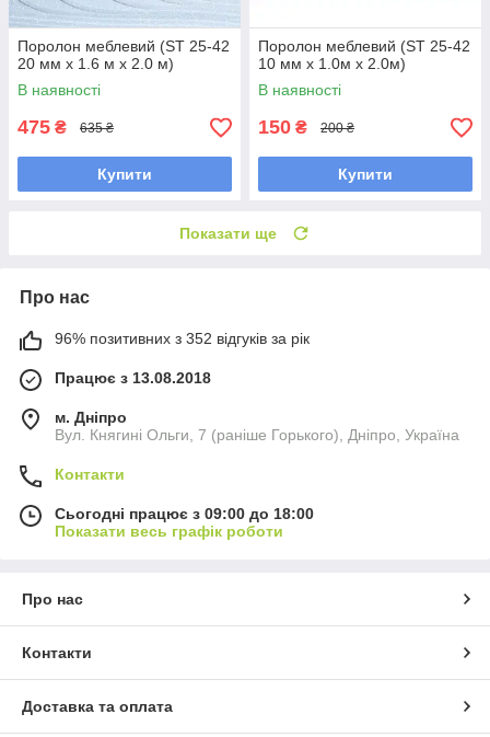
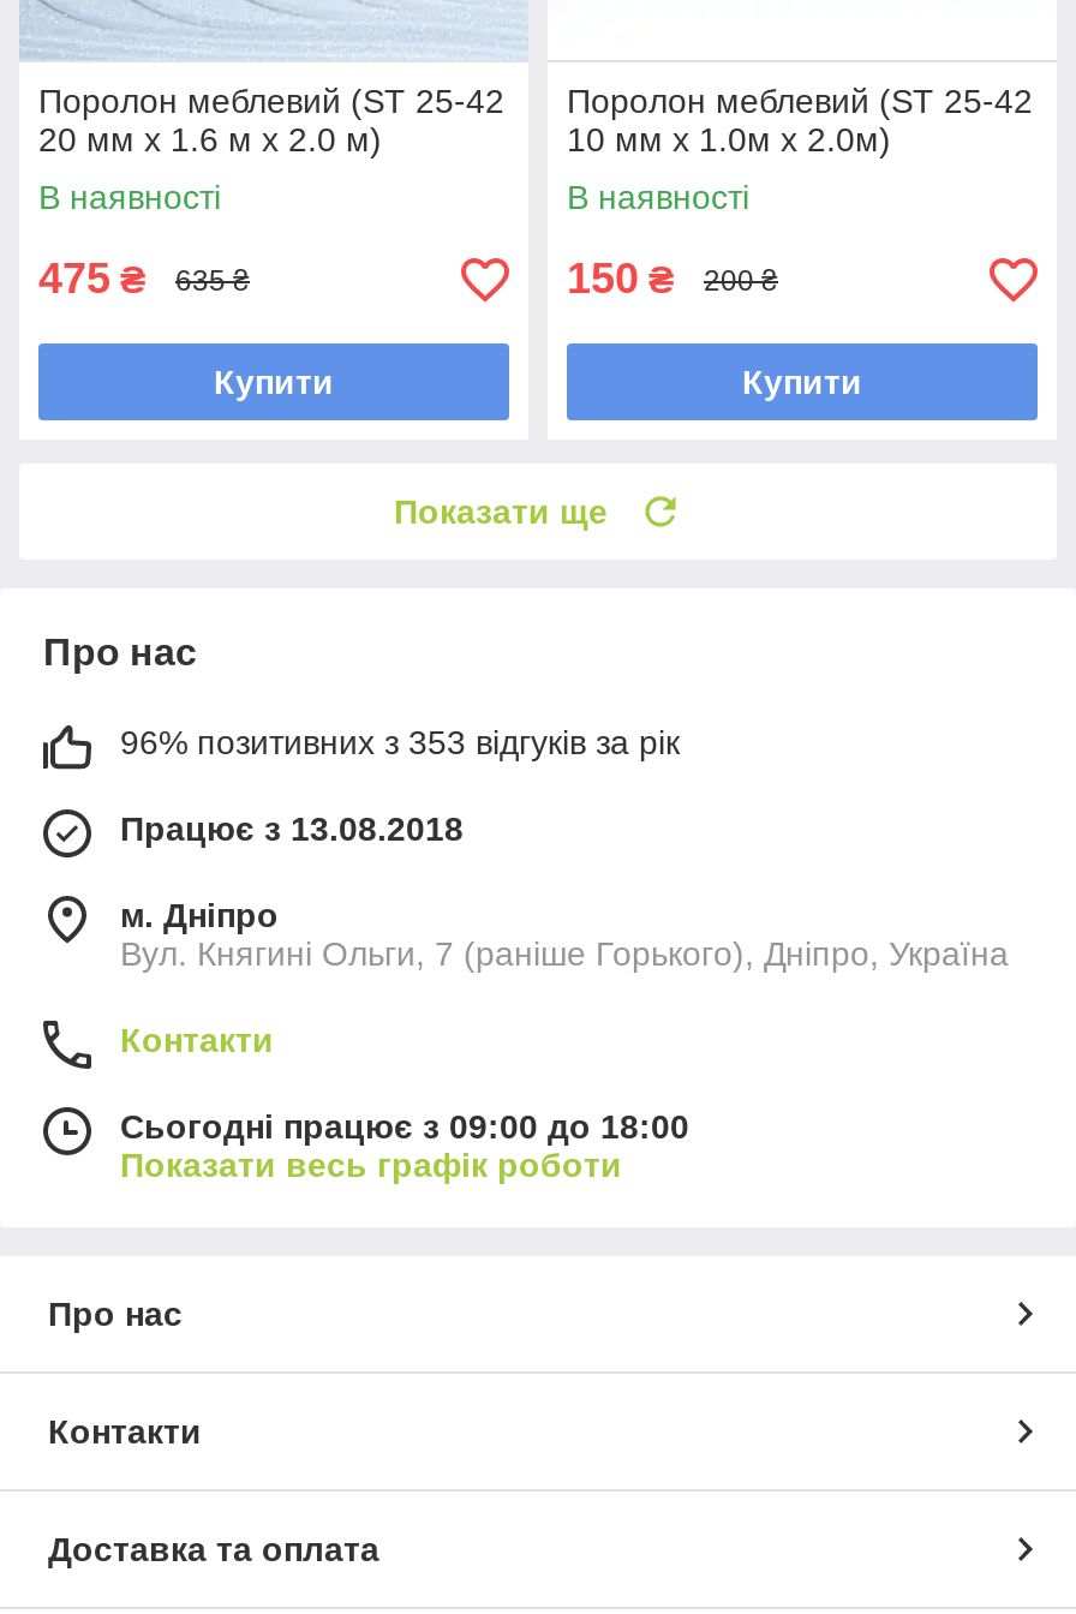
[55,330,310,348] 96% позитивних з 352 відгуків за рік -> [120,724,680,762] 96% позитивних з 353 відгуків за рік

